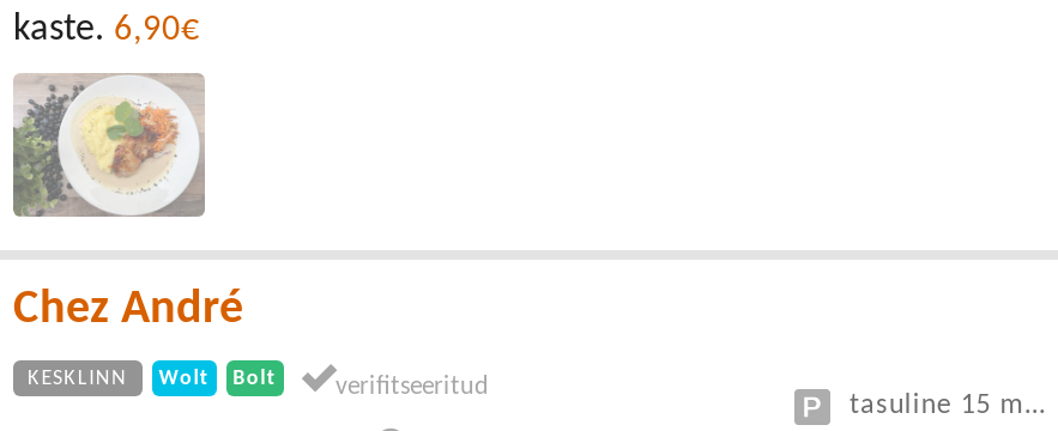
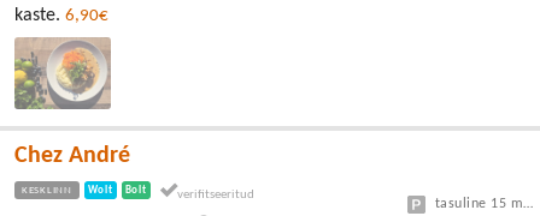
[11,72,205,218] [image] -> [13,37,111,110] [image]

